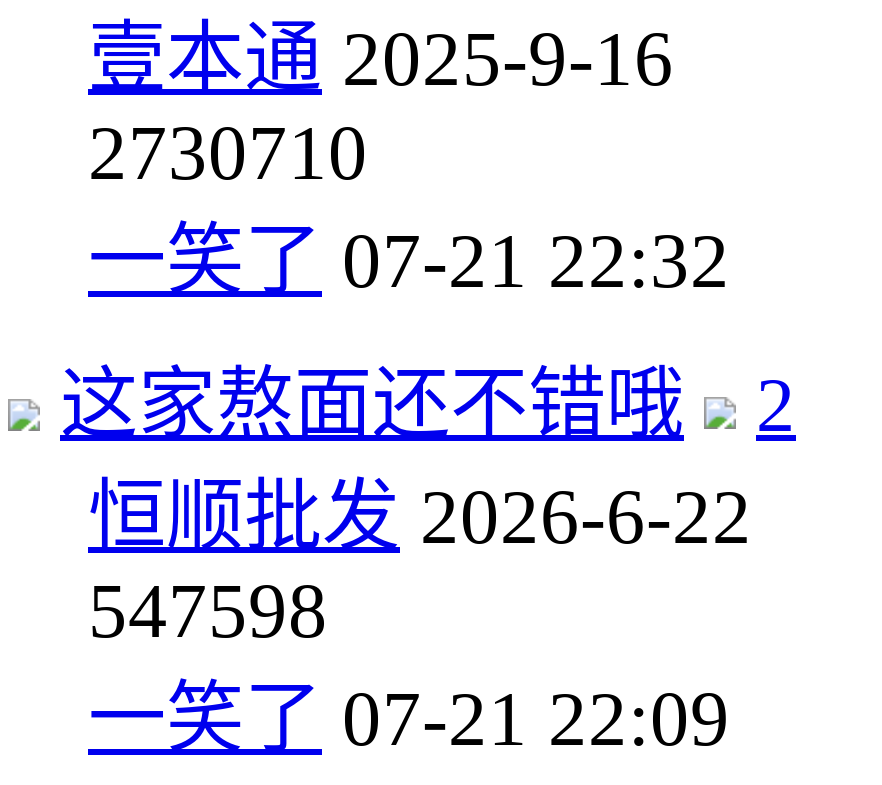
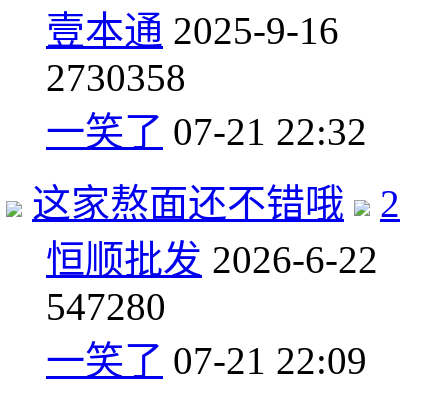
[88,109,368,195] 2730710 -> [46,56,186,99] 2730358
[88,567,328,653] 547598 -> [46,285,166,328] 547280

